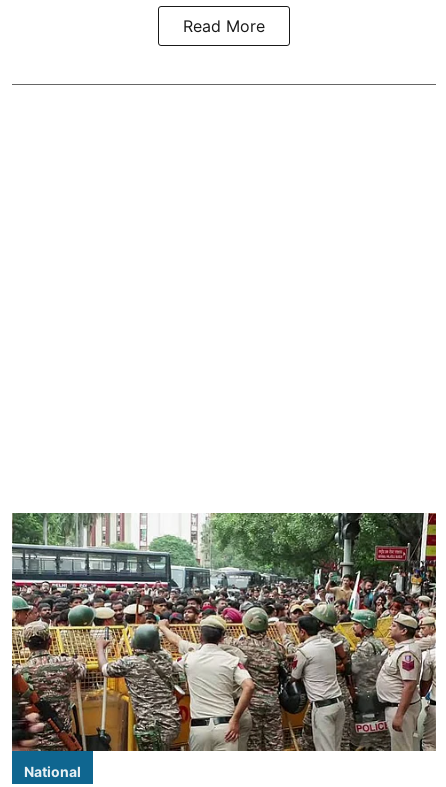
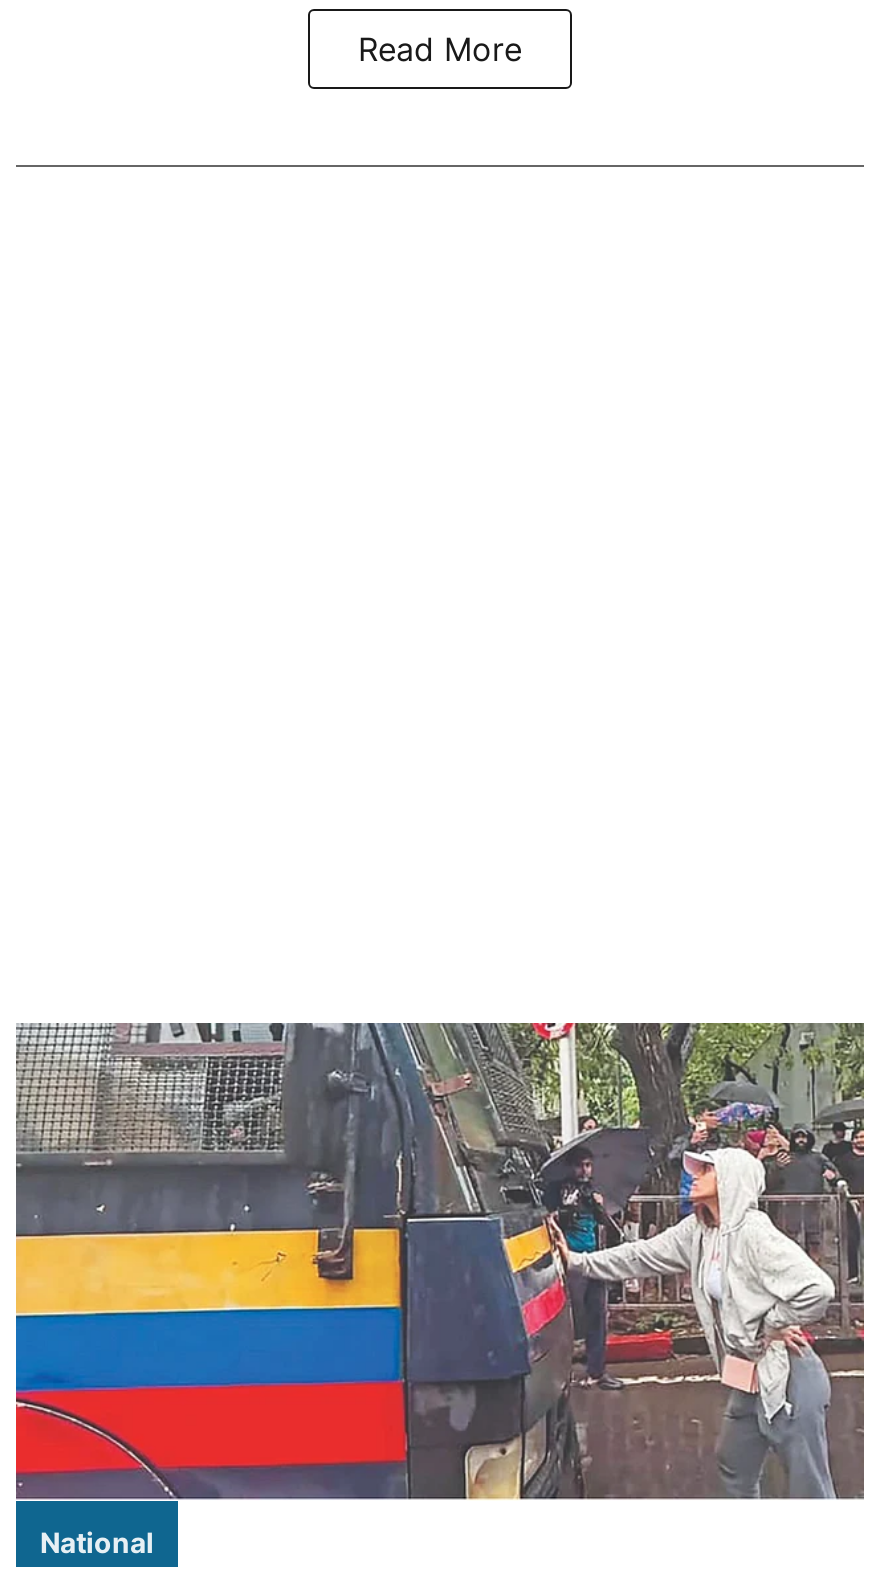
[11,512,437,752] [image] -> [14,1020,866,1504] [image]

